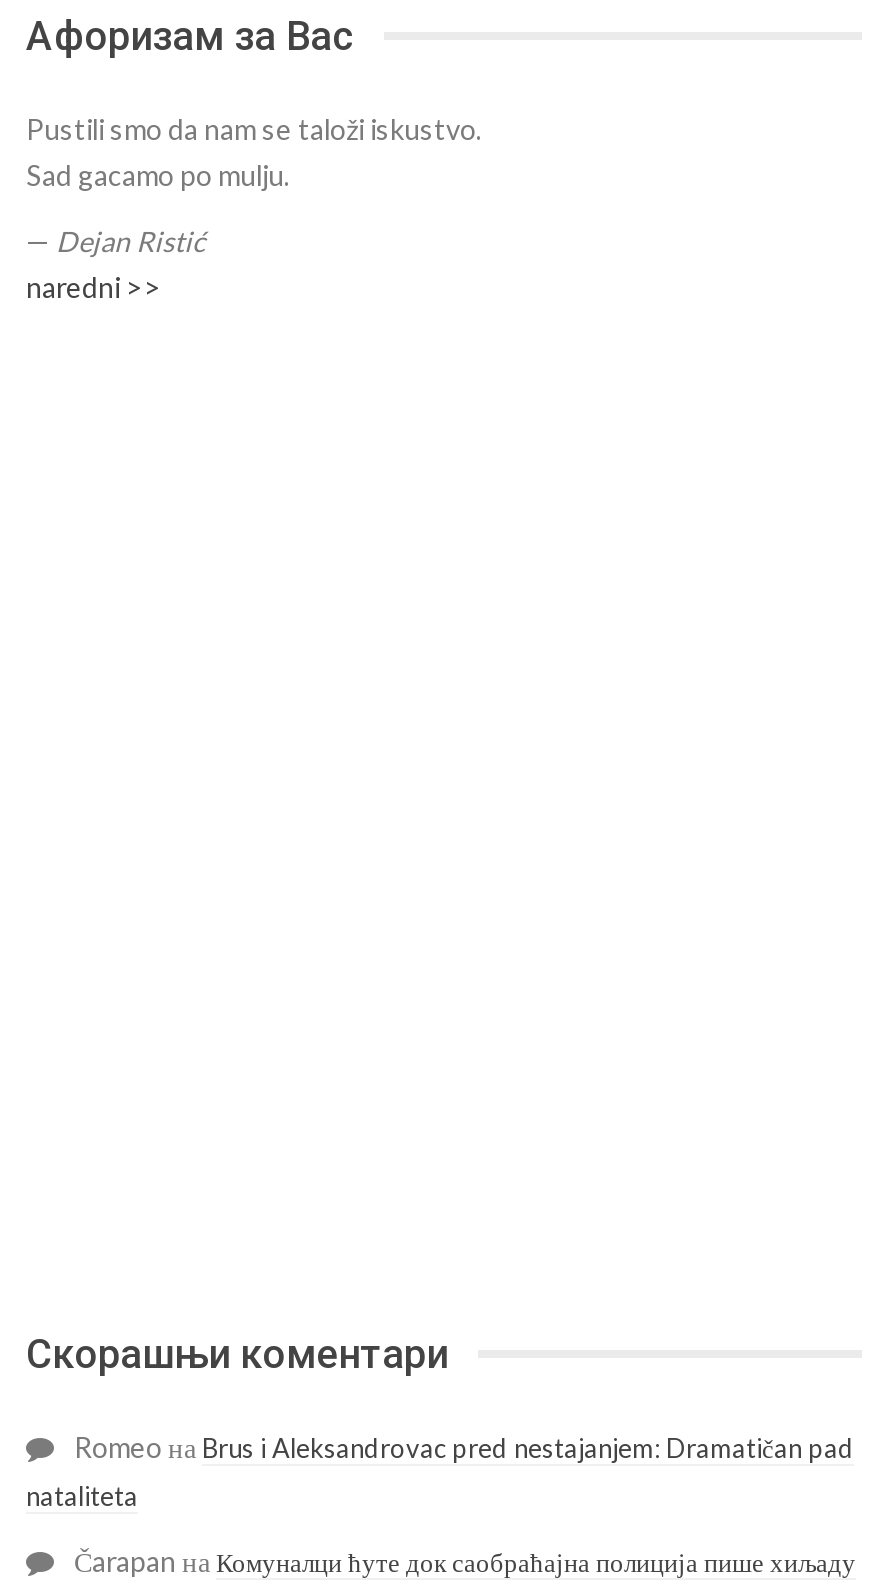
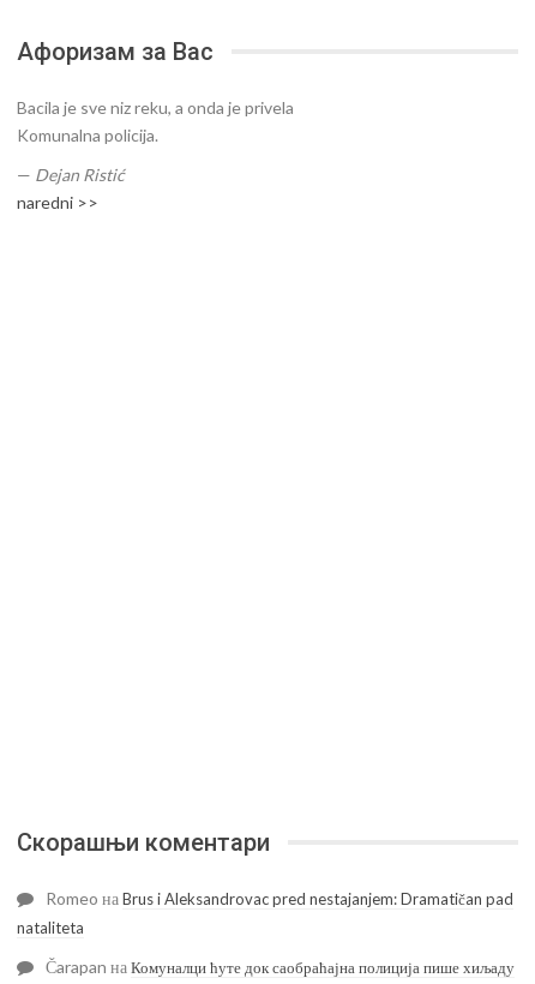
[26,112,482,192] Pustili smo da nam se taloži iskustvo. | Sad gacamo po mulju. -> [17,98,294,146] Bacila je sve niz reku, a onda je privela | Komunalna policija.

